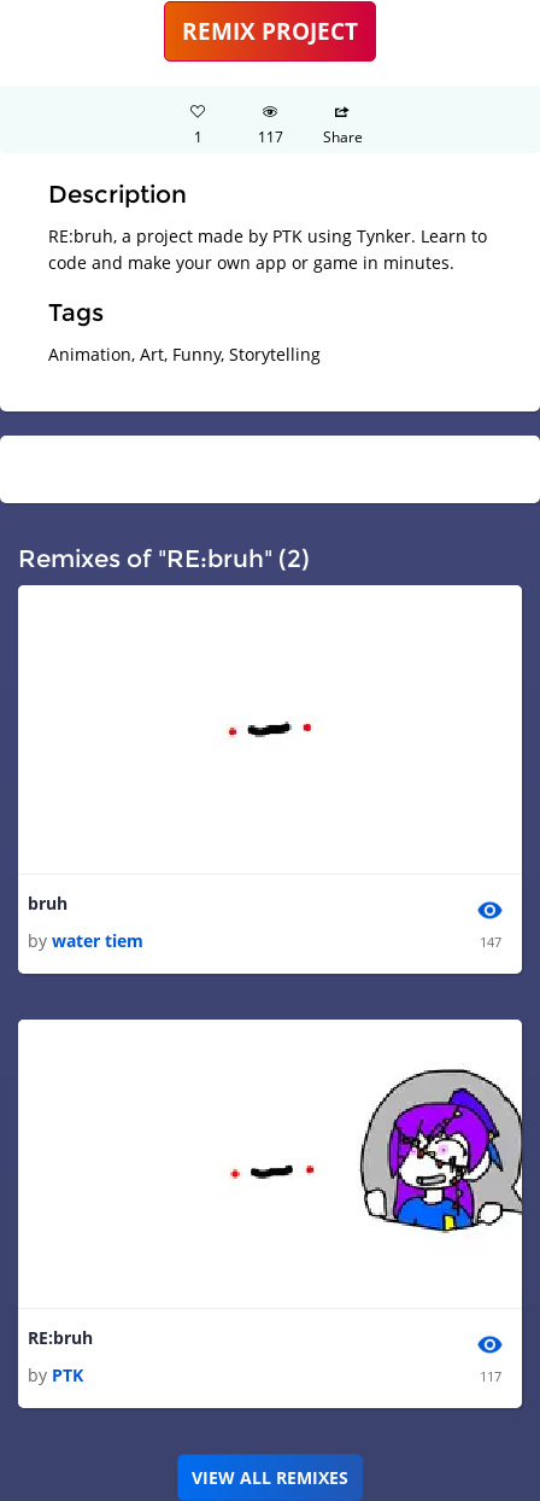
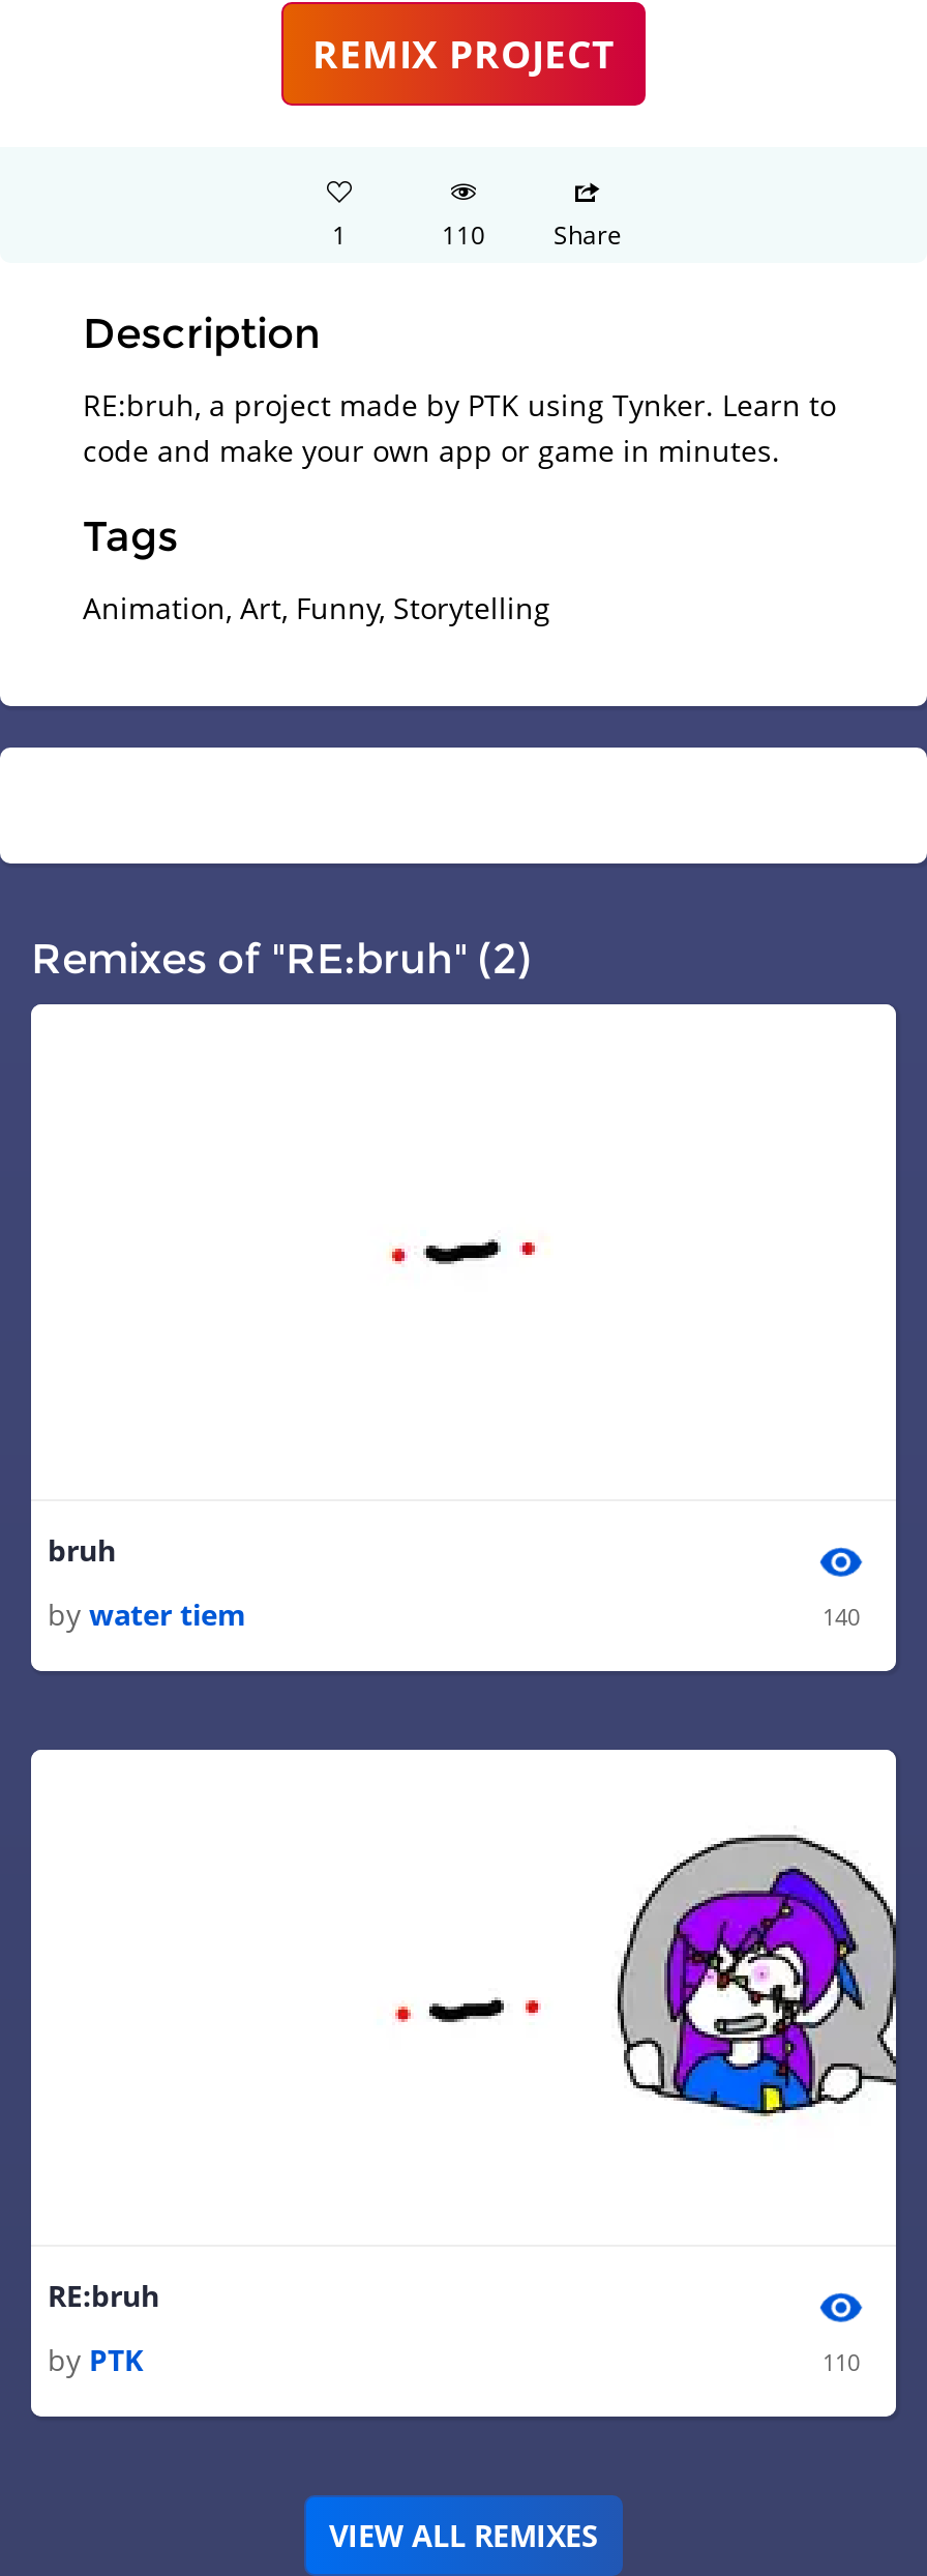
[257,126,362,147] 117 Share -> [442,217,622,252] 110 Share
[479,933,501,951] 147 -> [823,1600,860,1632] 140
[479,1367,501,1385] 117 -> [823,2347,860,2378] 110

